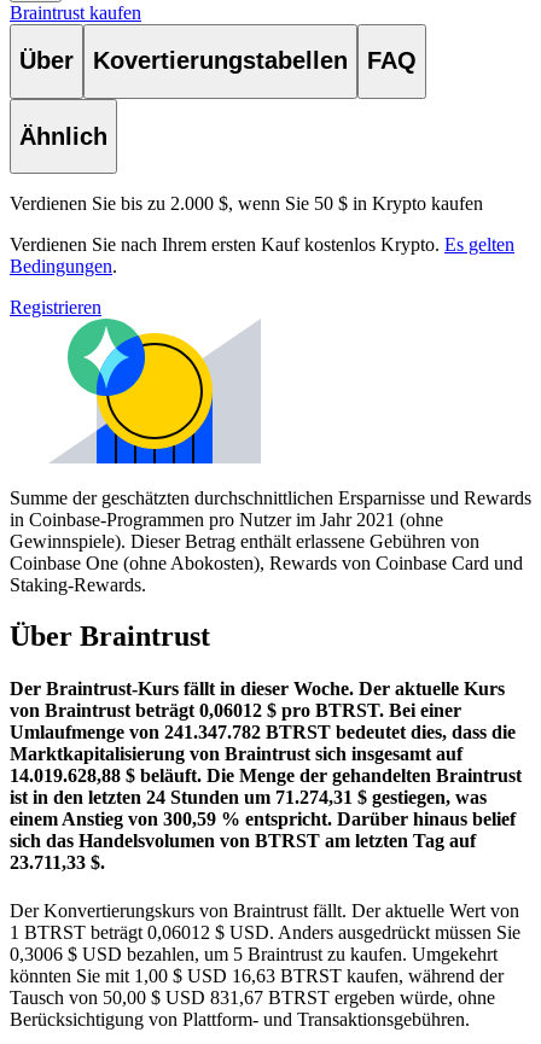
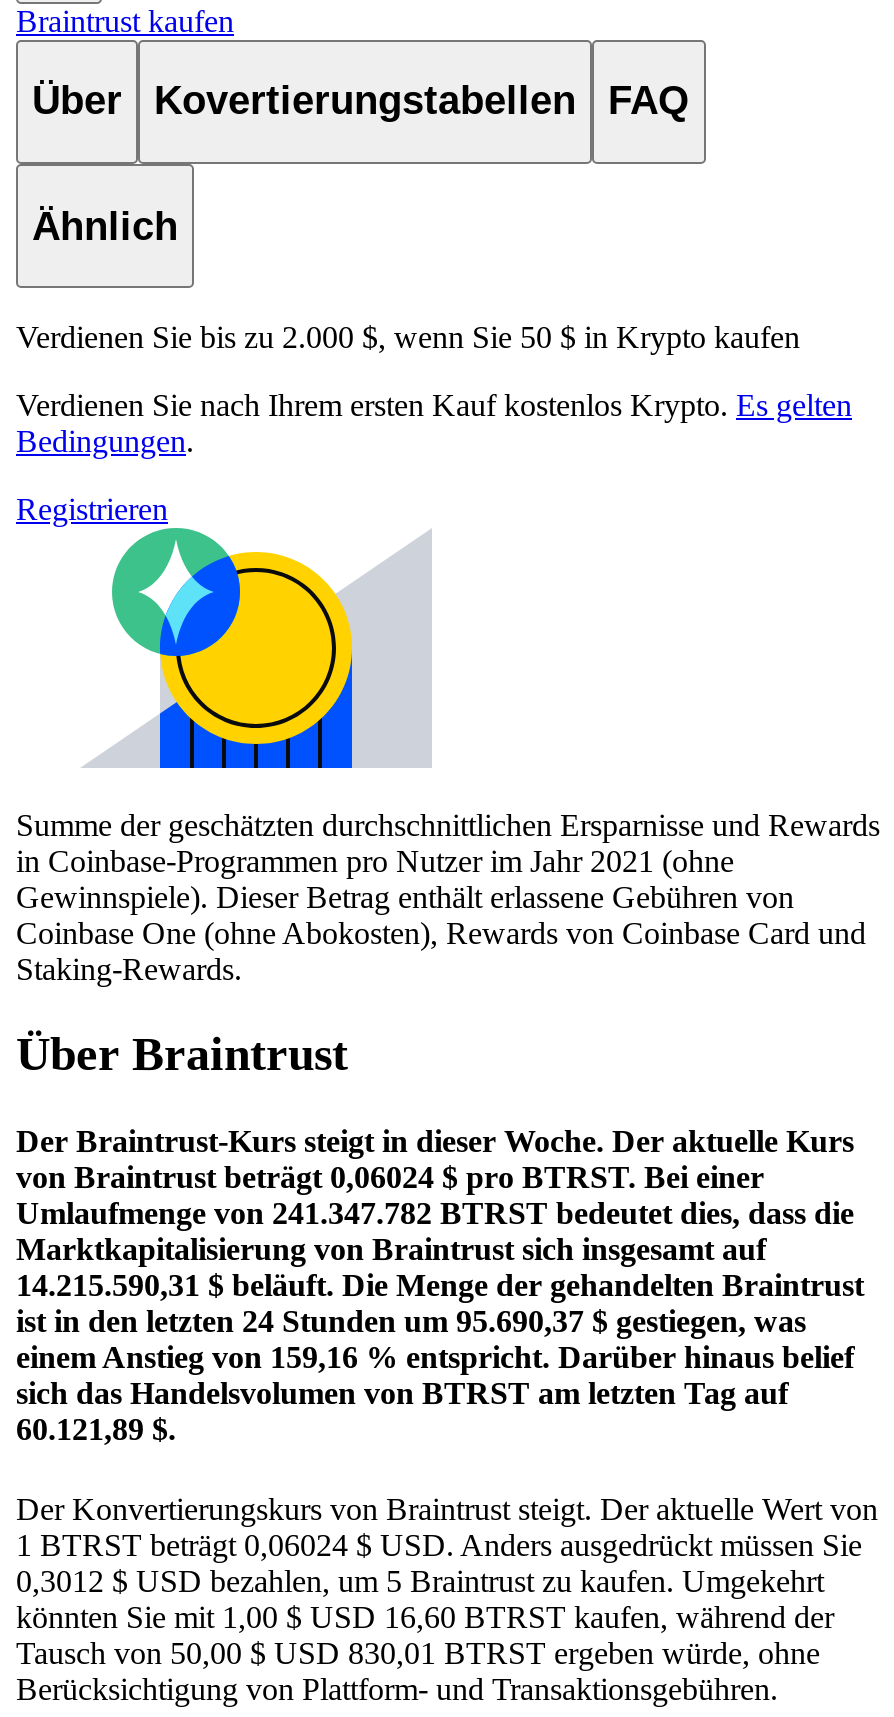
[10,679,505,699] Der Braintrust-Kurs fällt in dieser Woche. Der aktuelle Kurs -> [16,1125,854,1159] Der Braintrust-Kurs steigt in dieser Woche. Der aktuelle Kurs
[10,701,461,721] von Braintrust beträgt 0,06012 $ pro BTRST. Bei einer -> [16,1161,764,1195] von Braintrust beträgt 0,06024 $ pro BTRST. Bei einer
[10,766,522,786] 14.019.628,88 $ beläuft. Die Menge der gehandelten Braintrust -> [16,1269,864,1303] 14.215.590,31 $ beläuft. Die Menge der gehandelten Braintrust
[10,787,487,808] ist in den letzten 24 Stunden um 71.274,31 $ gestiegen, was -> [16,1305,806,1339] ist in den letzten 24 Stunden um 95.690,37 $ gestiegen, was
[10,809,516,830] einem Anstieg von 300,59 % entspricht. Darüber hinaus belief -> [16,1341,854,1375] einem Anstieg von 159,16 % entspricht. Darüber hinaus belief
[10,853,105,873] 23.711,33 $. -> [16,1413,176,1447] 60.121,89 $.
[10,900,519,921] Der Konvertierungskurs von Braintrust fällt. Der aktuelle Wert von -> [16,1491,878,1525] Der Konvertierungskurs von Braintrust steigt. Der aktuelle Wert von
[10,922,520,942] 1 BTRST beträgt 0,06012 $ USD. Anders ausgedrückt müssen Sie -> [16,1527,862,1561] 1 BTRST beträgt 0,06024 $ USD. Anders ausgedrückt müssen Sie
[10,943,498,964] 0,3006 $ USD bezahlen, um 5 Braintrust zu kaufen. Umgekehrt -> [16,1563,824,1597] 0,3012 $ USD bezahlen, um 5 Braintrust zu kaufen. Umgekehrt
[10,965,504,986] könnten Sie mit 1,00 $ USD 16,63 BTRST kaufen, während der -> [16,1599,834,1633] könnten Sie mit 1,00 $ USD 16,60 BTRST kaufen, während der
[10,987,495,1007] Tausch von 50,00 $ USD 831,67 BTRST ergeben würde, ohne -> [16,1635,820,1669] Tausch von 50,00 $ USD 830,01 BTRST ergeben würde, ohne

